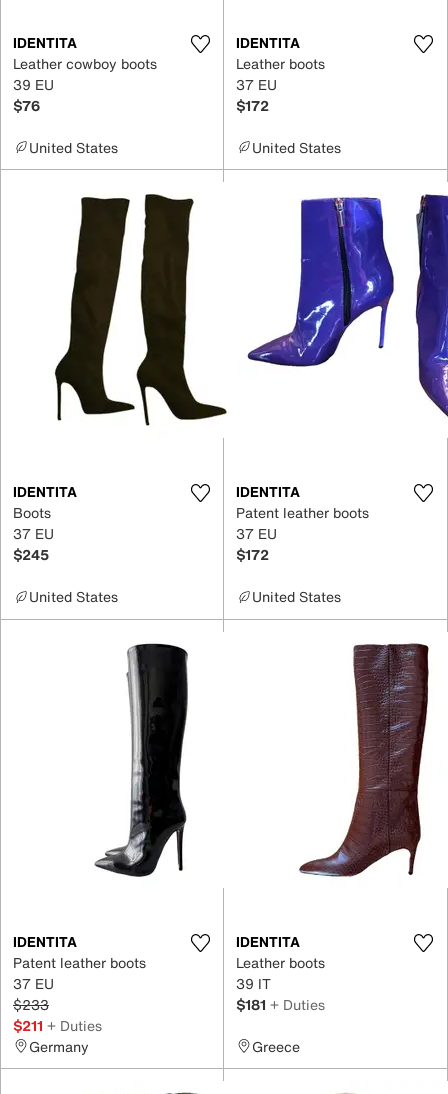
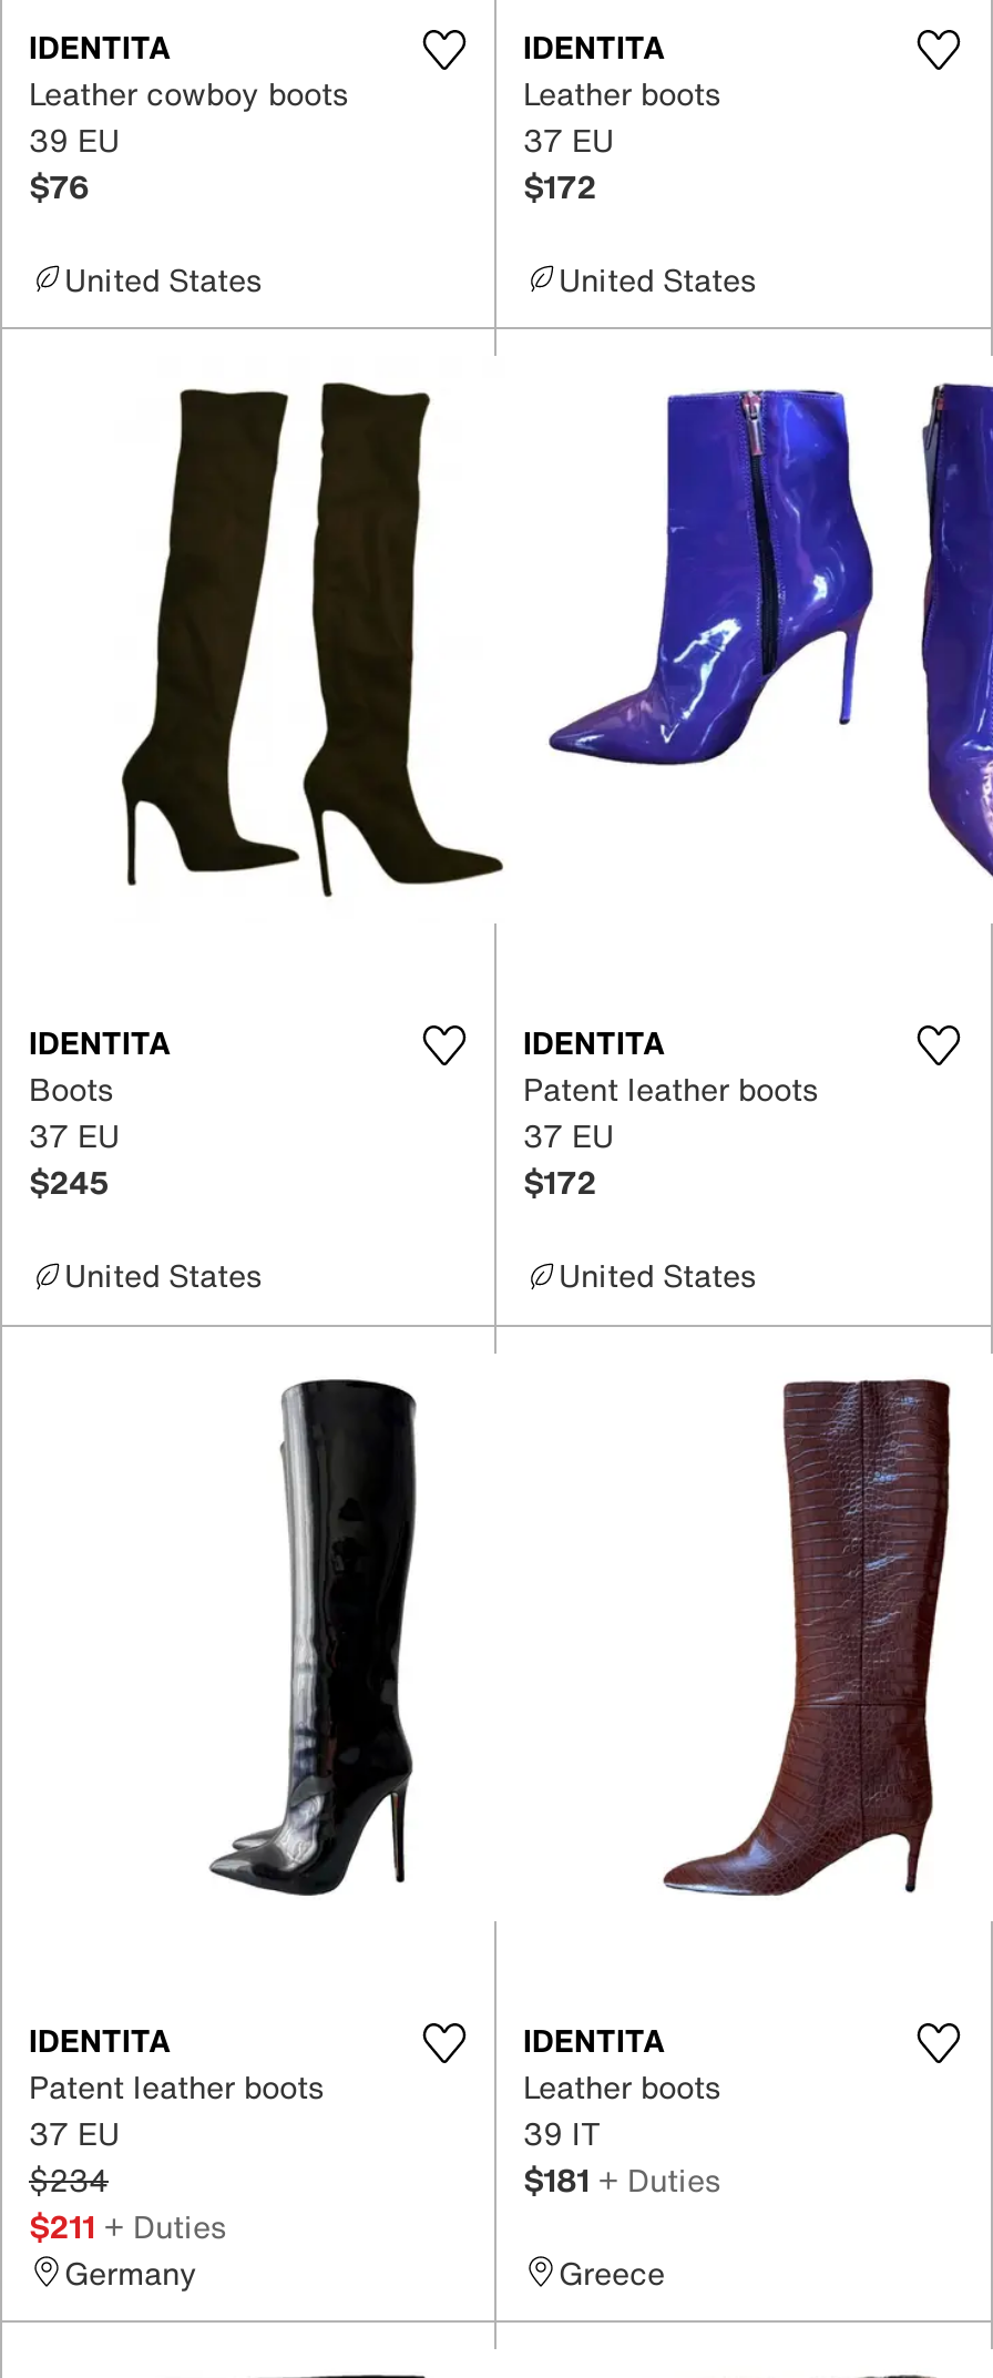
[13,993,49,1014] $233 -> [29,2155,109,2202] $234

